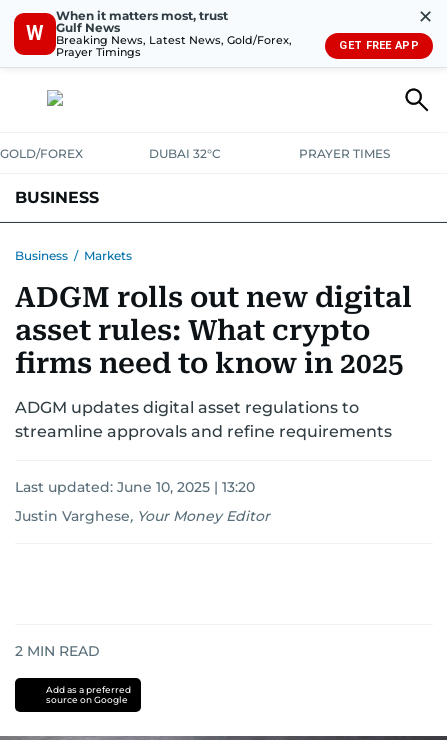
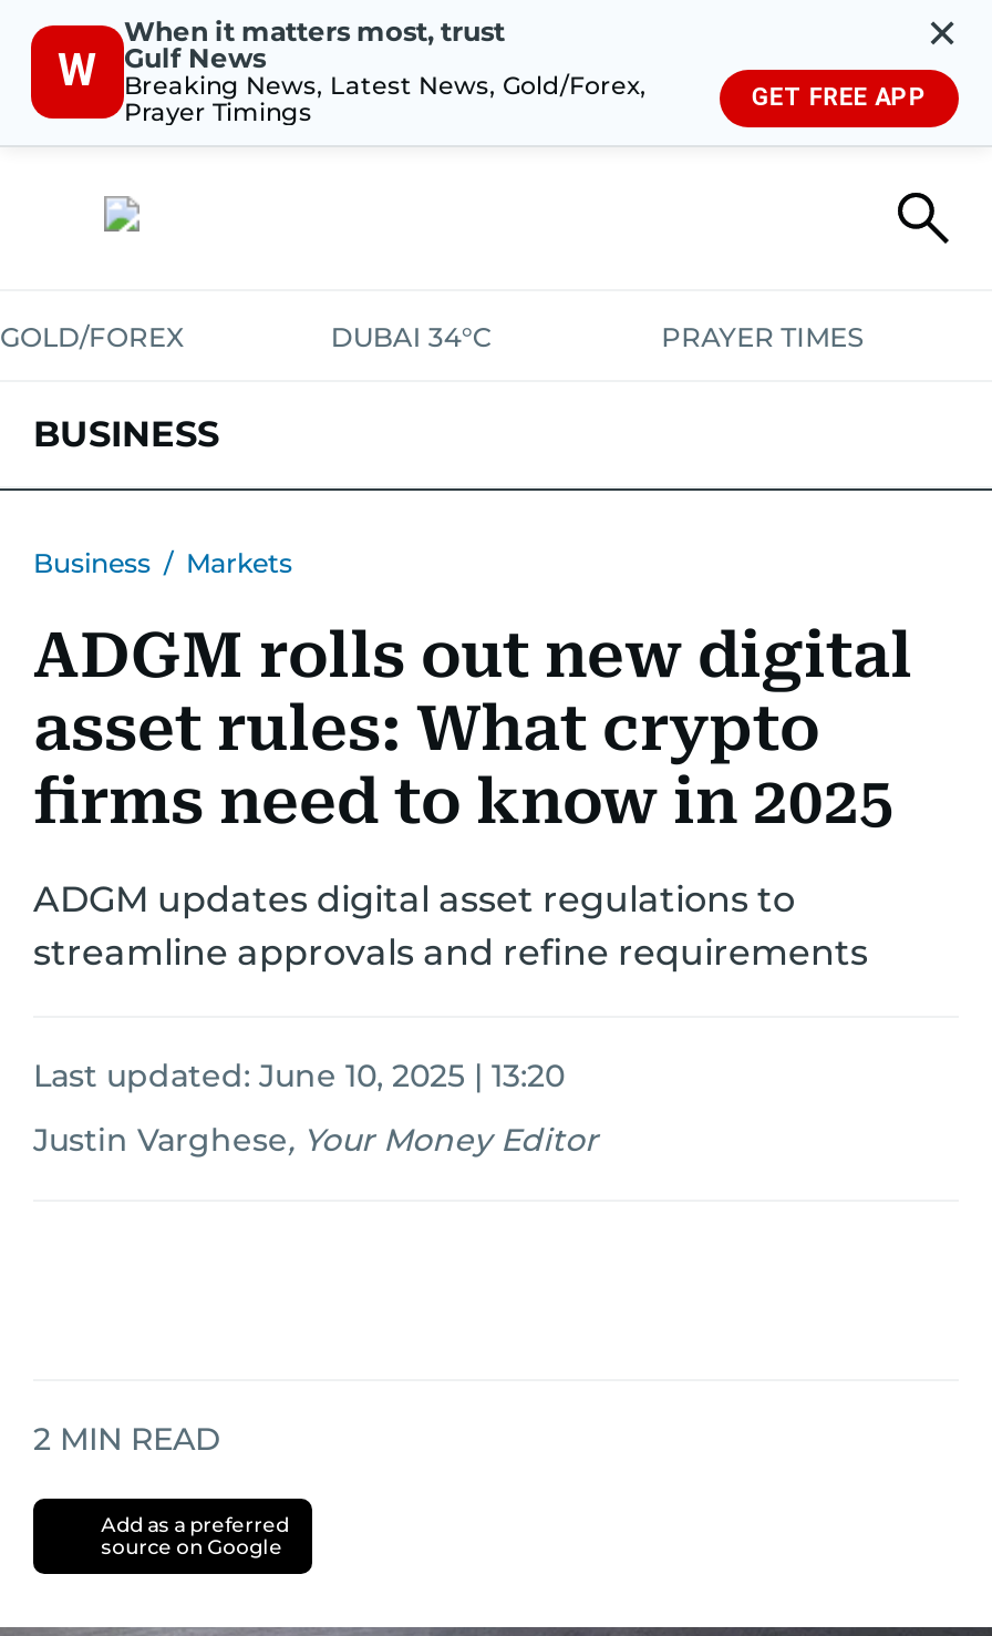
[149,146,221,161] DUBAI 32°C -> [331,320,492,353] DUBAI 34°C

